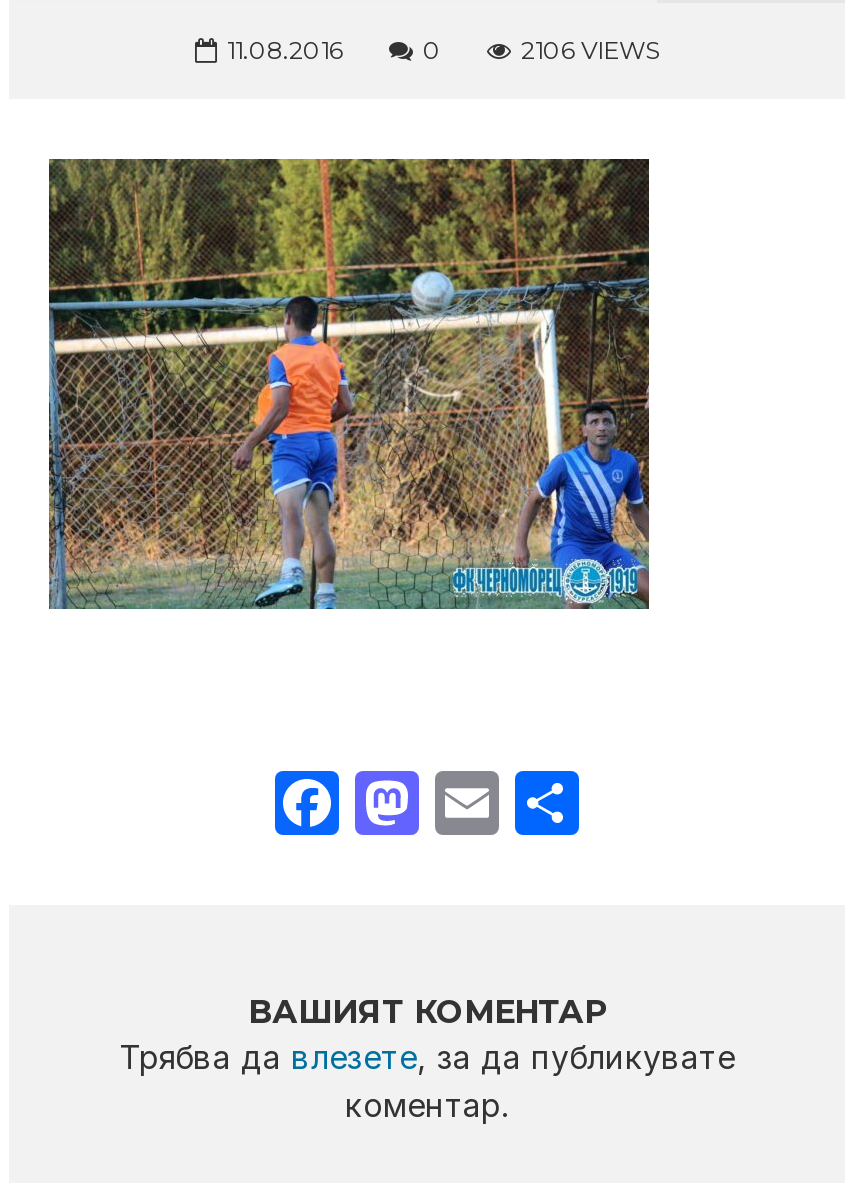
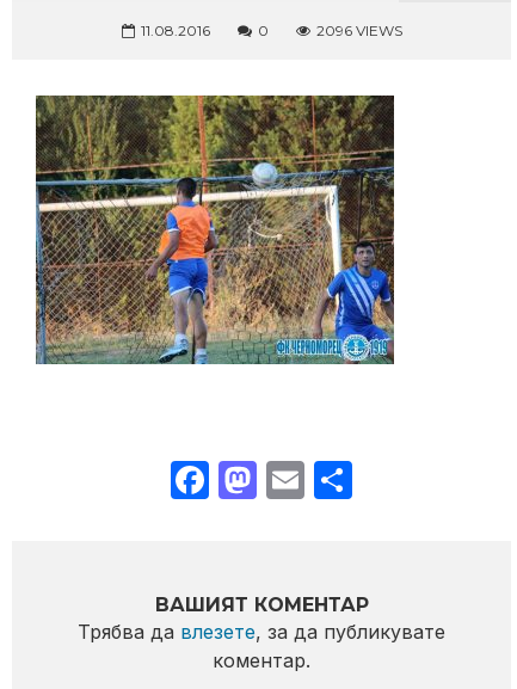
[521,35,659,65] 2106 VIEWS -> [316,22,402,40] 2096 VIEWS

